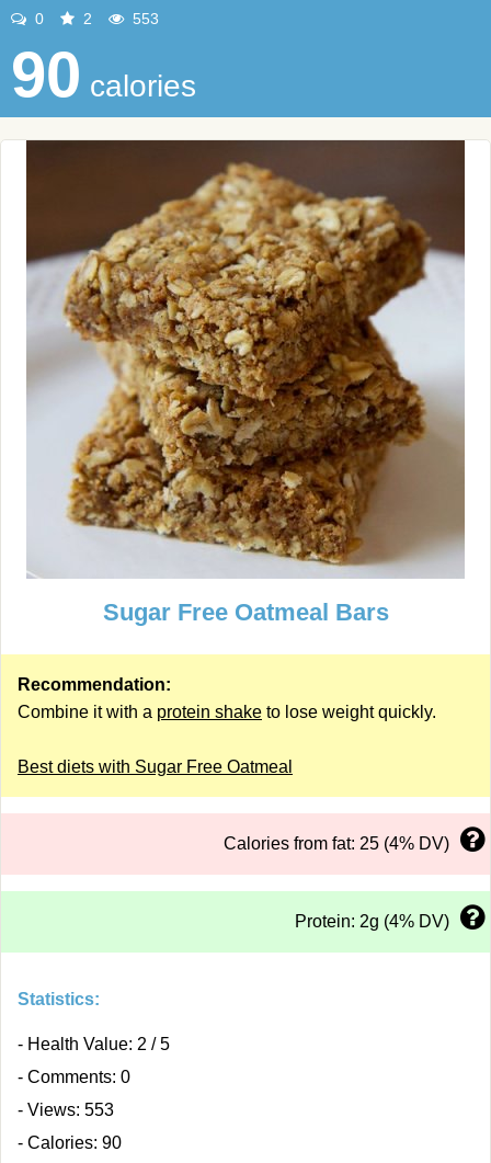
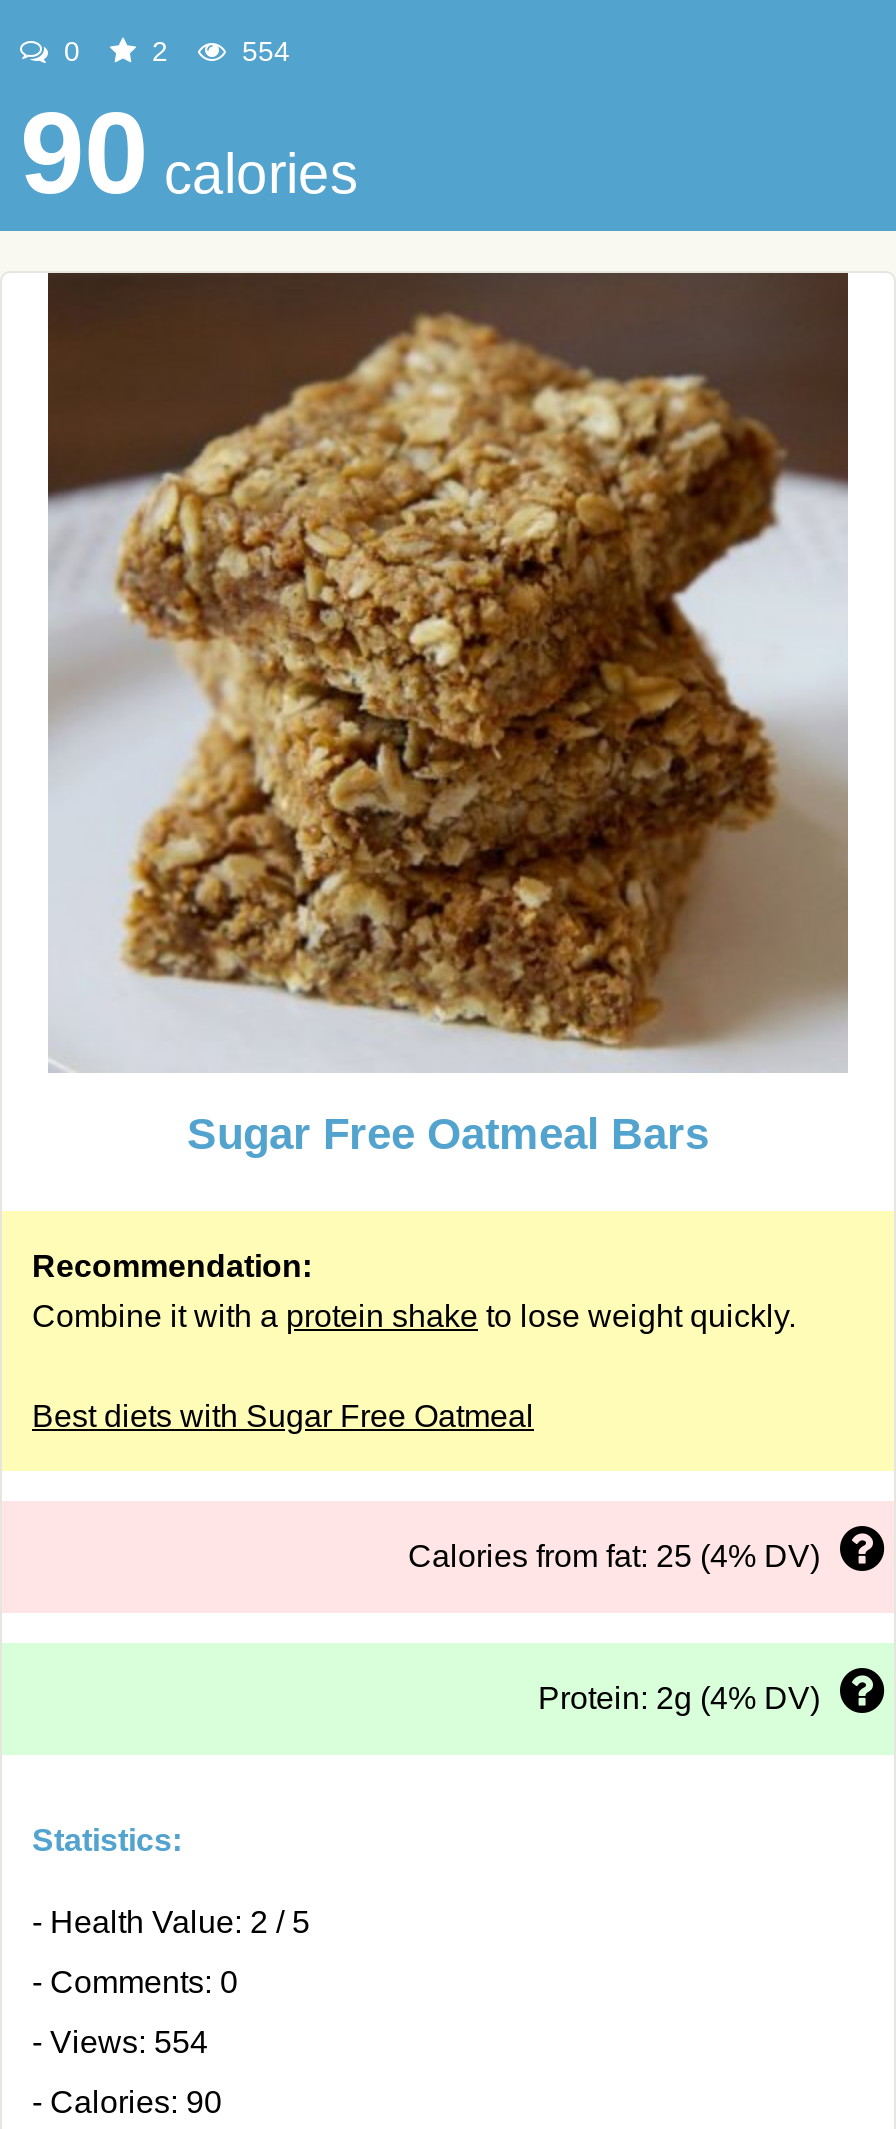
[128,10,159,27] 553 -> [234,35,290,67] 554
[18,1101,114,1119] - Views: 553 -> [32,2025,208,2059] - Views: 554

